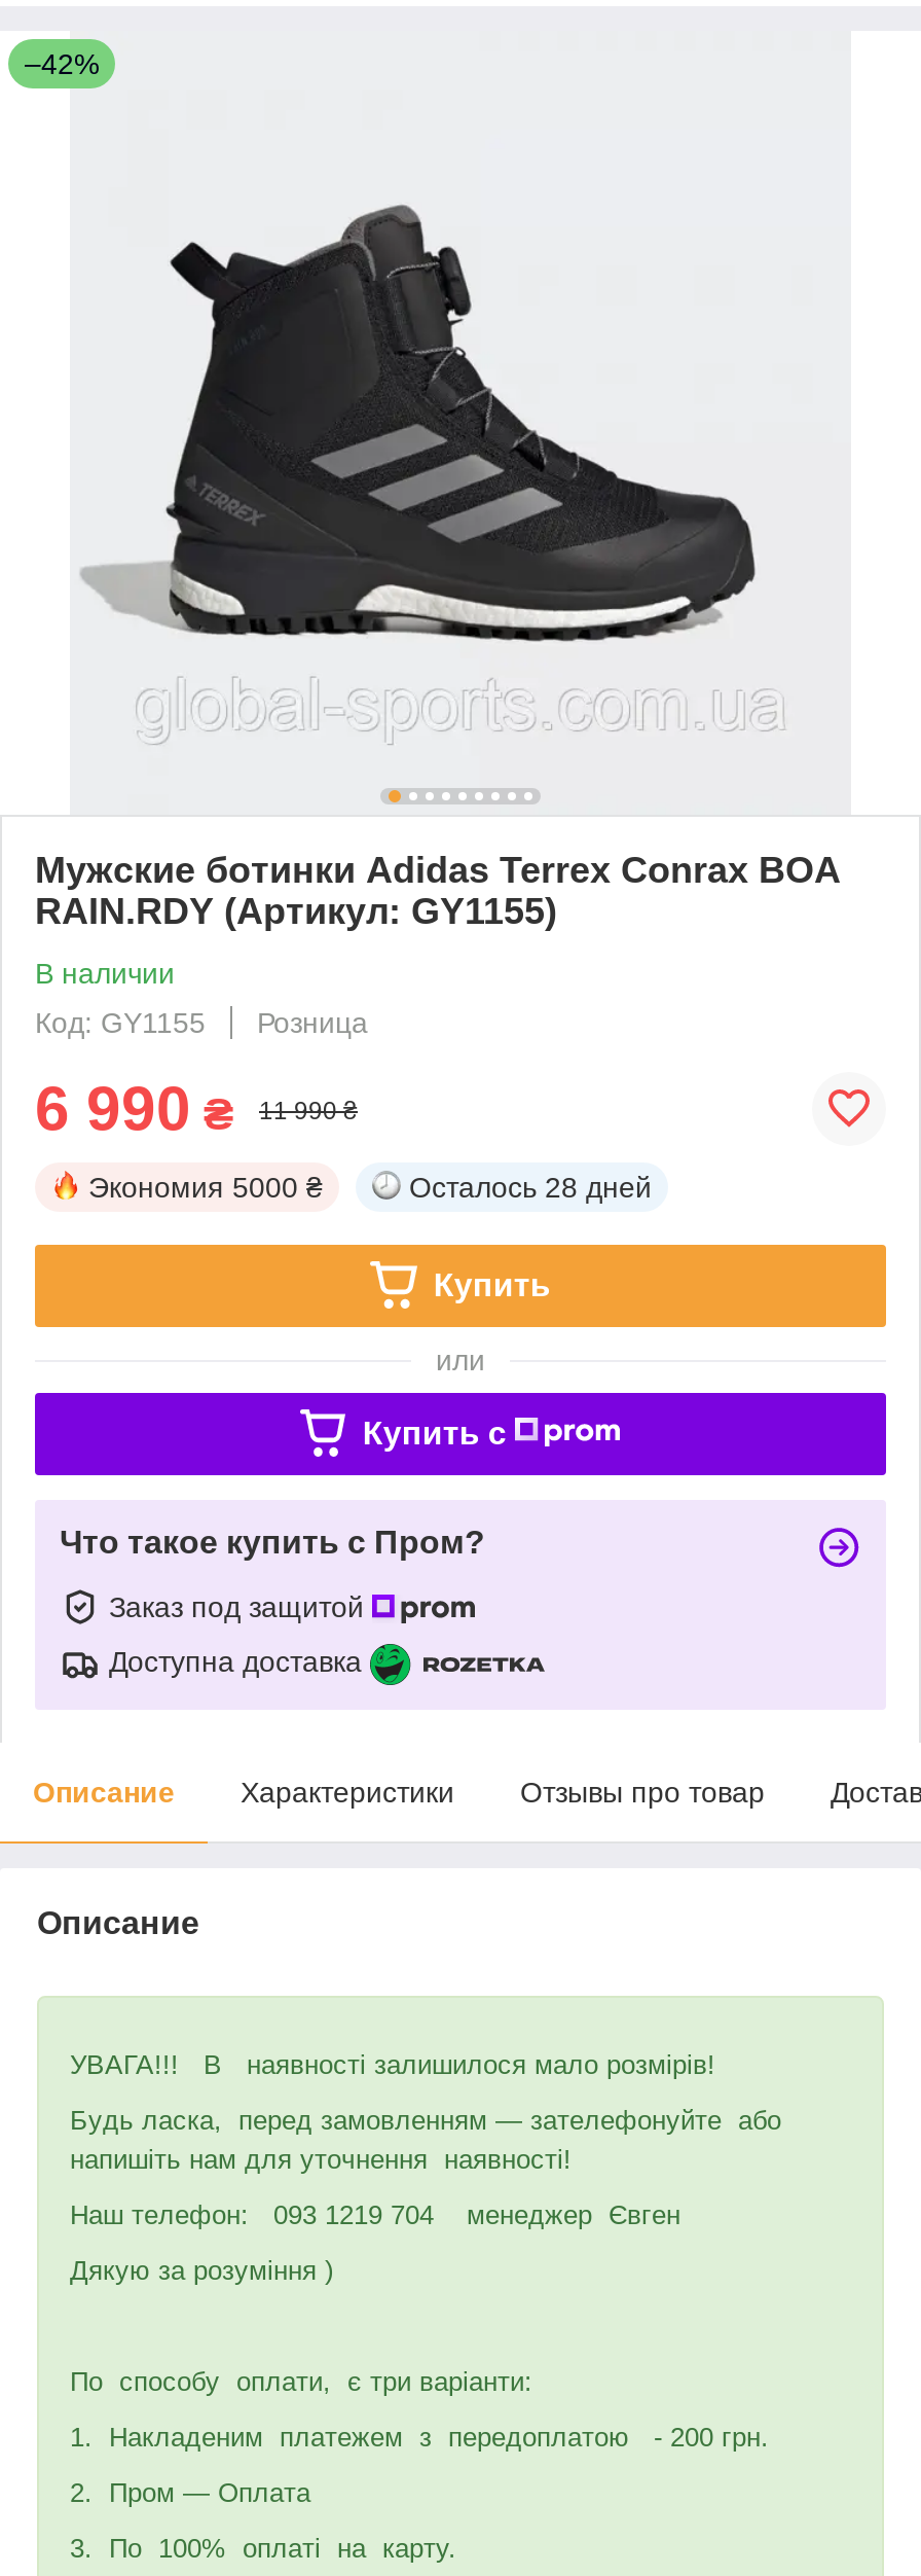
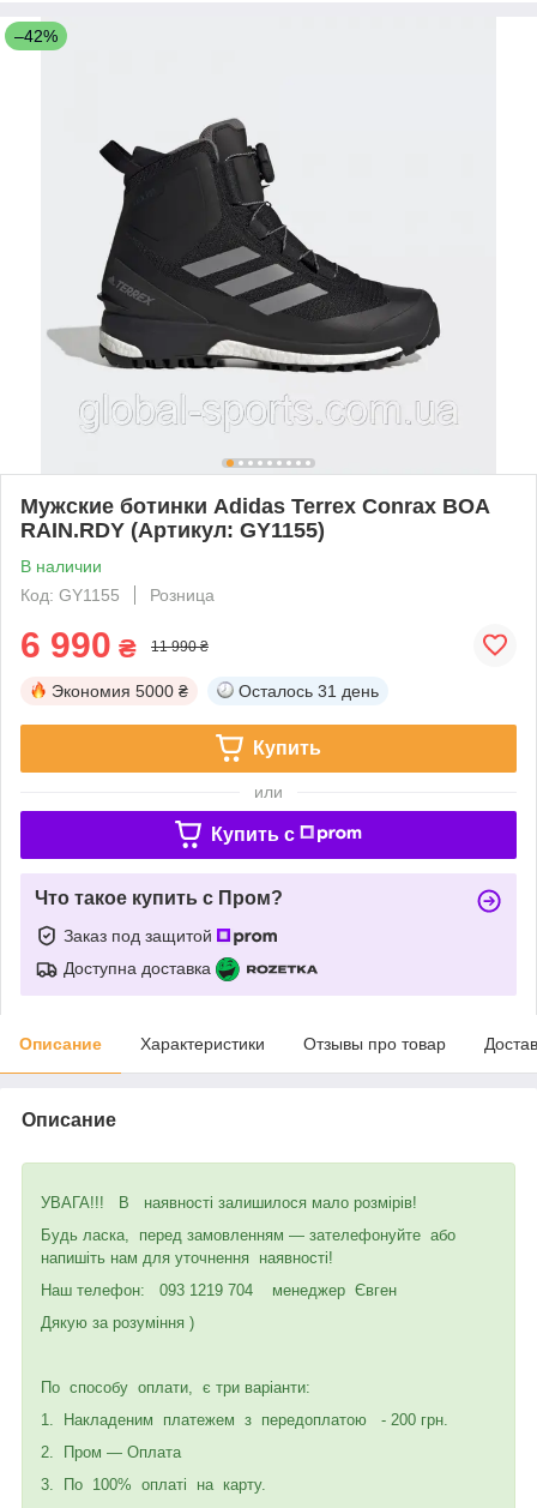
[409,1170,652,1203] Осталось 28 дней -> [239,681,379,700] Осталось 31 день

